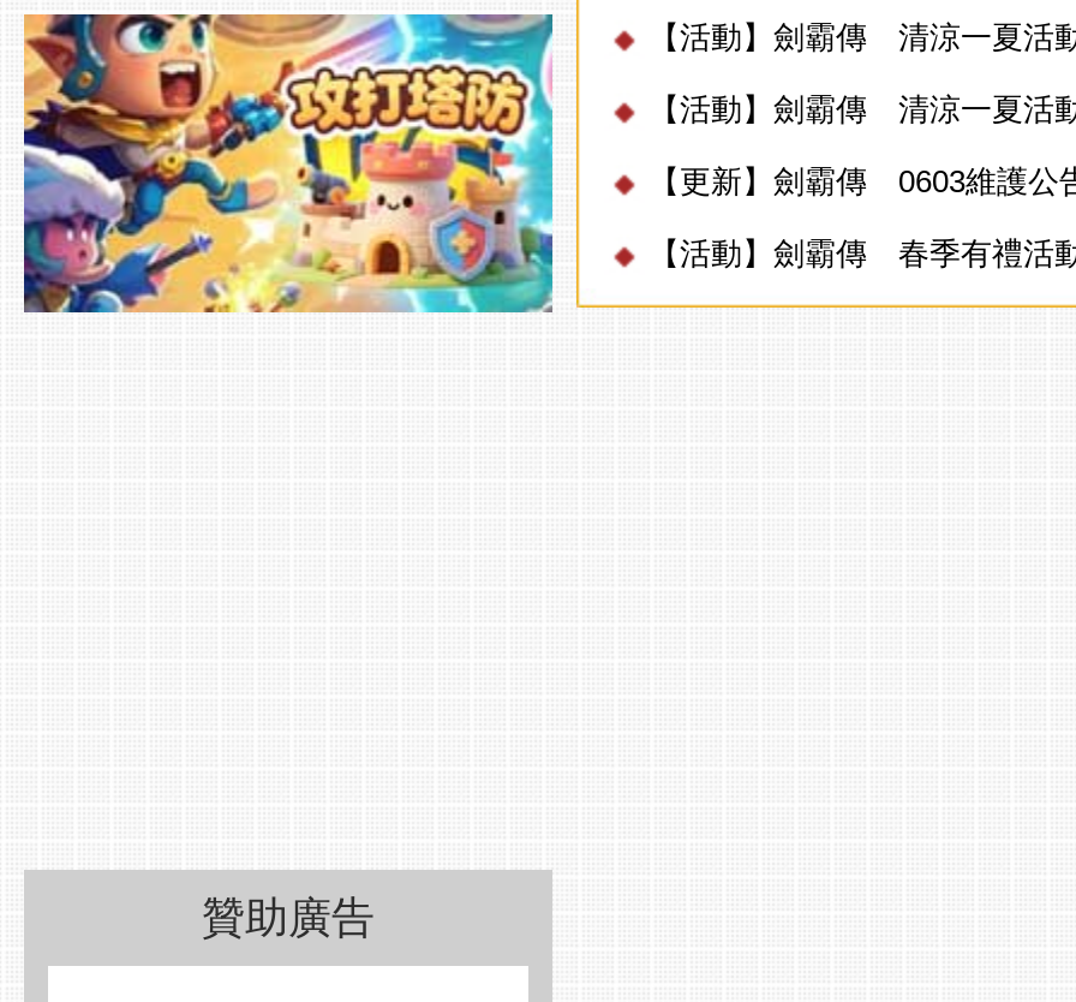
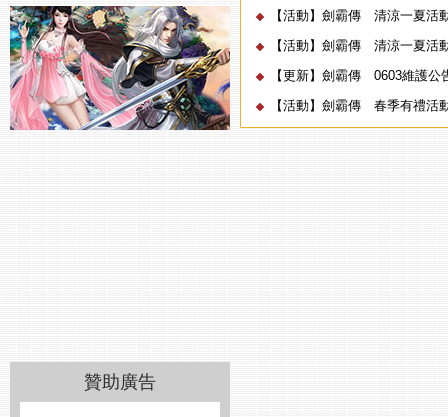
[22,12,555,315] [image] -> [9,5,231,131] [image]

